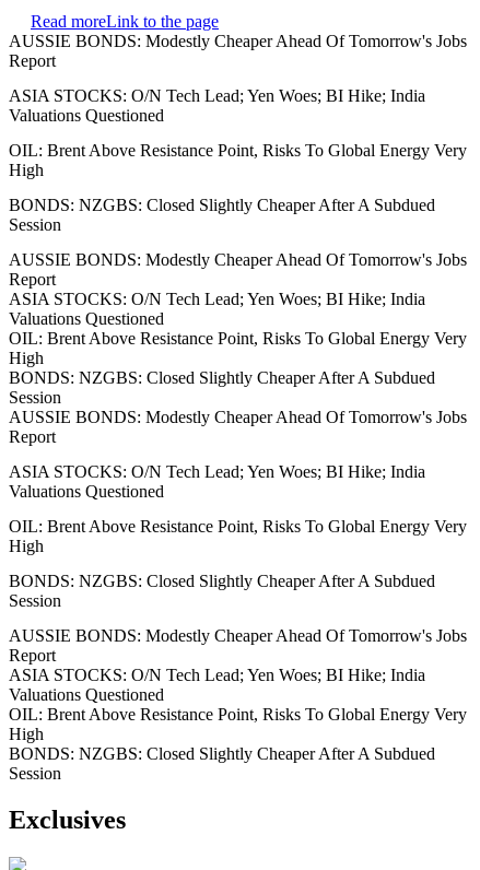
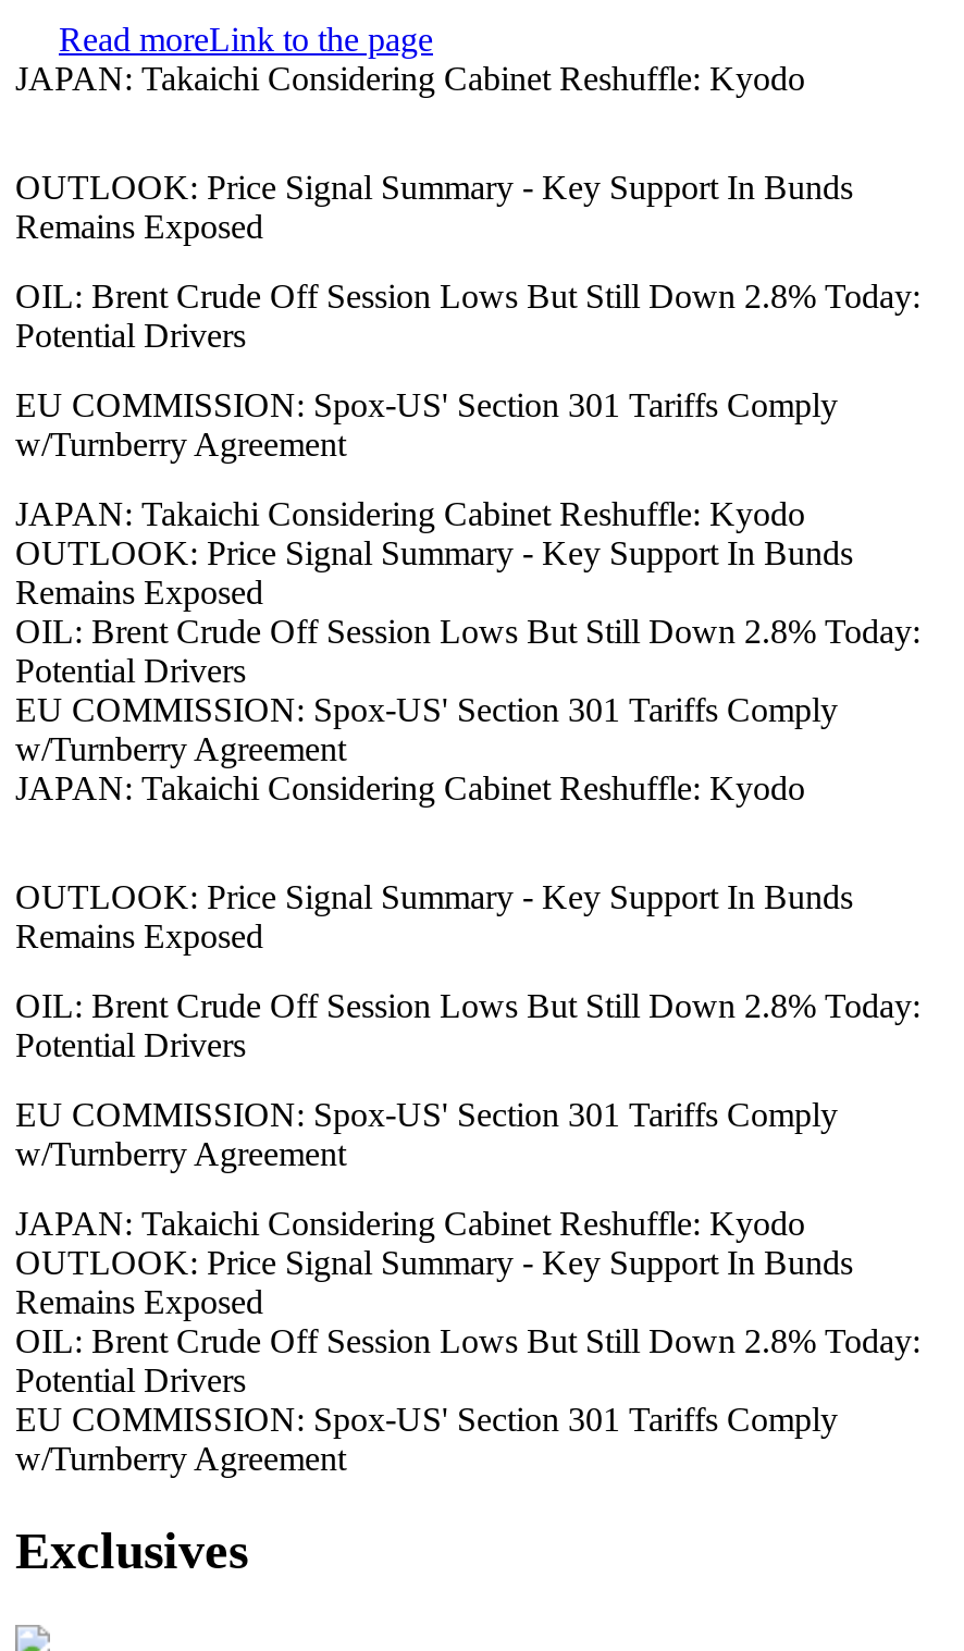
[9,32,467,70] AUSSIE BONDS: Modestly Cheaper Ahead Of Tomorrow's Jobs | Report -> [15,60,805,97] JAPAN: Takaichi Considering Cabinet Reshuffle: Kyodo
[9,87,425,125] ASIA STOCKS: O/N Tech Lead; Yen Woes; BI Hike; India | Valuations Questioned -> [15,169,853,245] OUTLOOK: Price Signal Summary - Key Support In Bunds | Remains Exposed
[9,141,467,179] OIL: Brent Above Resistance Point, Risks To Global Energy Very | High -> [15,278,920,354] OIL: Brent Crude Off Session Lows But Still Down 2.8% Today: | Potential Drivers
[9,196,435,234] BONDS: NZGBS: Closed Slightly Cheaper After A Subdued | Session -> [15,387,838,463] EU COMMISSION: Spox-US' Section 301 Tariffs Comply | w/Turnberry Agreement
[9,251,467,446] AUSSIE BONDS: Modestly Cheaper Ahead Of Tomorrow's Jobs | Report | ASIA STOCKS: O/N Tech Lead; Yen Woes; BI Hike; India | Valuations Questioned | OIL: Brent Above Resistance Point, Risks To Global Energy Very | High | BONDS: NZGBS: Closed Slightly Cheaper After A Subdued | Session | AUSSIE BONDS: Modestly Cheaper Ahead Of Tomorrow's Jobs | Report -> [15,496,920,807] JAPAN: Takaichi Considering Cabinet Reshuffle: Kyodo | OUTLOOK: Price Signal Summary - Key Support In Bunds | Remains Exposed | OIL: Brent Crude Off Session Lows But Still Down 2.8% Today: | Potential Drivers | EU COMMISSION: Spox-US' Section 301 Tariffs Comply | w/Turnberry Agreement | JAPAN: Takaichi Considering Cabinet Reshuffle: Kyodo
[9,463,425,501] ASIA STOCKS: O/N Tech Lead; Yen Woes; BI Hike; India | Valuations Questioned -> [15,879,853,955] OUTLOOK: Price Signal Summary - Key Support In Bunds | Remains Exposed
[9,517,467,555] OIL: Brent Above Resistance Point, Risks To Global Energy Very | High -> [15,988,920,1064] OIL: Brent Crude Off Session Lows But Still Down 2.8% Today: | Potential Drivers
[9,572,435,610] BONDS: NZGBS: Closed Slightly Cheaper After A Subdued | Session -> [15,1096,838,1173] EU COMMISSION: Spox-US' Section 301 Tariffs Comply | w/Turnberry Agreement
[9,626,467,783] AUSSIE BONDS: Modestly Cheaper Ahead Of Tomorrow's Jobs | Report | ASIA STOCKS: O/N Tech Lead; Yen Woes; BI Hike; India | Valuations Questioned | OIL: Brent Above Resistance Point, Risks To Global Energy Very | High | BONDS: NZGBS: Closed Slightly Cheaper After A Subdued | Session -> [15,1205,920,1477] JAPAN: Takaichi Considering Cabinet Reshuffle: Kyodo | OUTLOOK: Price Signal Summary - Key Support In Bunds | Remains Exposed | OIL: Brent Crude Off Session Lows But Still Down 2.8% Today: | Potential Drivers | EU COMMISSION: Spox-US' Section 301 Tariffs Comply | w/Turnberry Agreement

